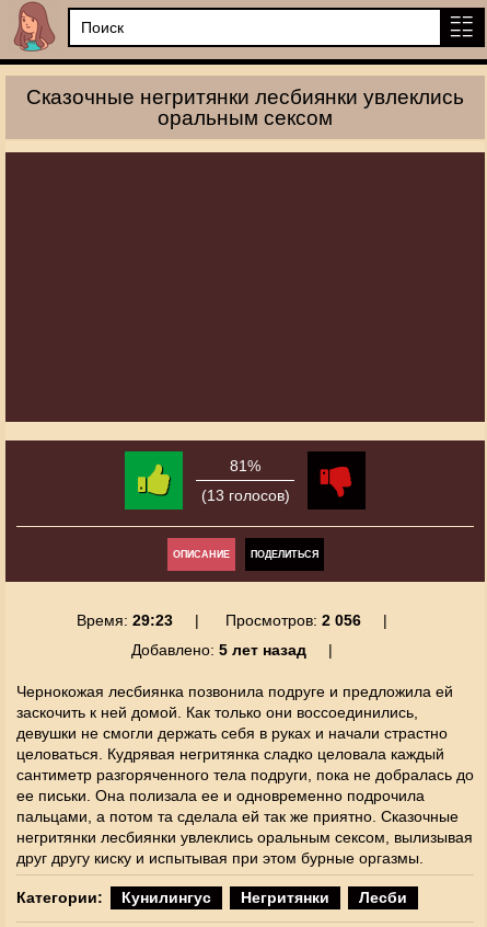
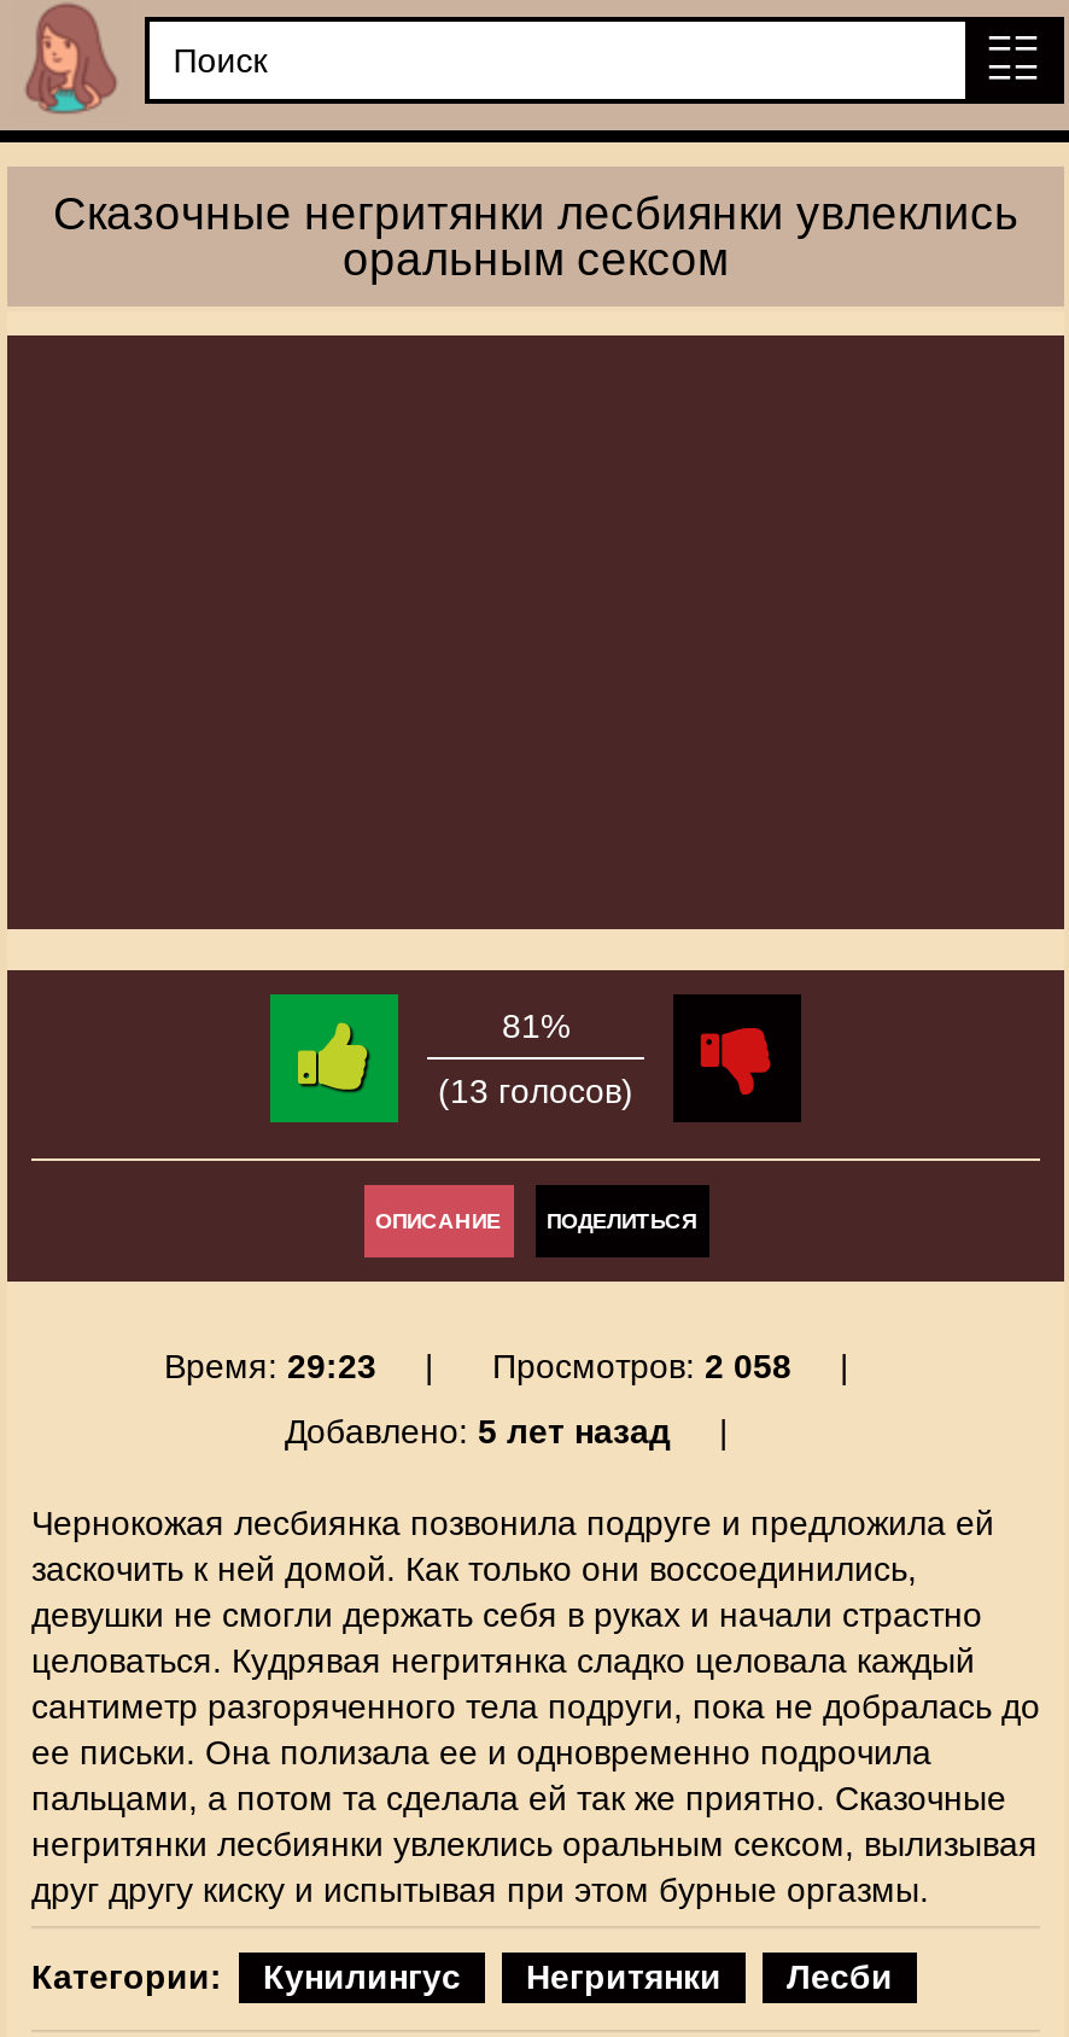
[225,612,361,629] Просмотров: 2 056 -> [492,1348,791,1386] Просмотров: 2 058

